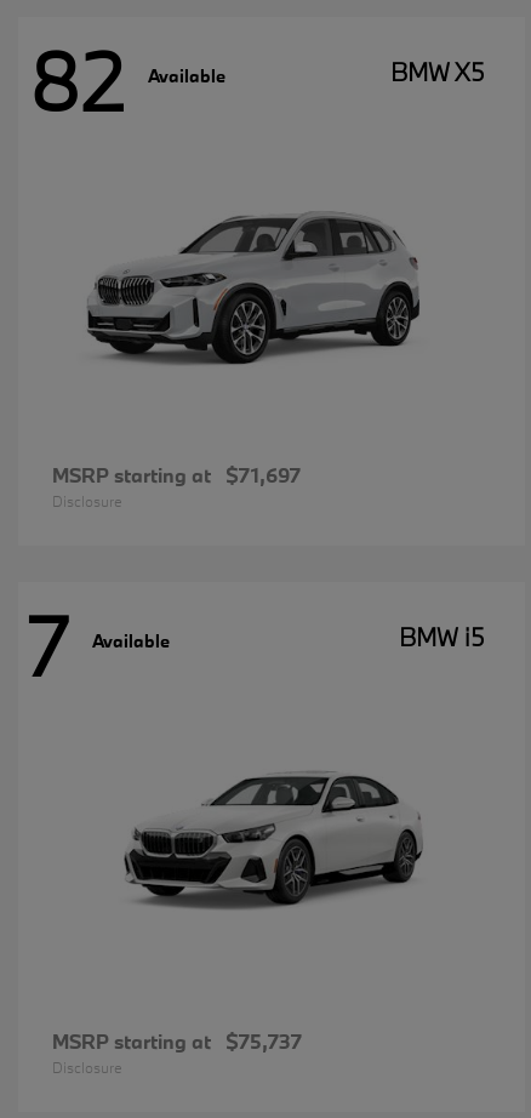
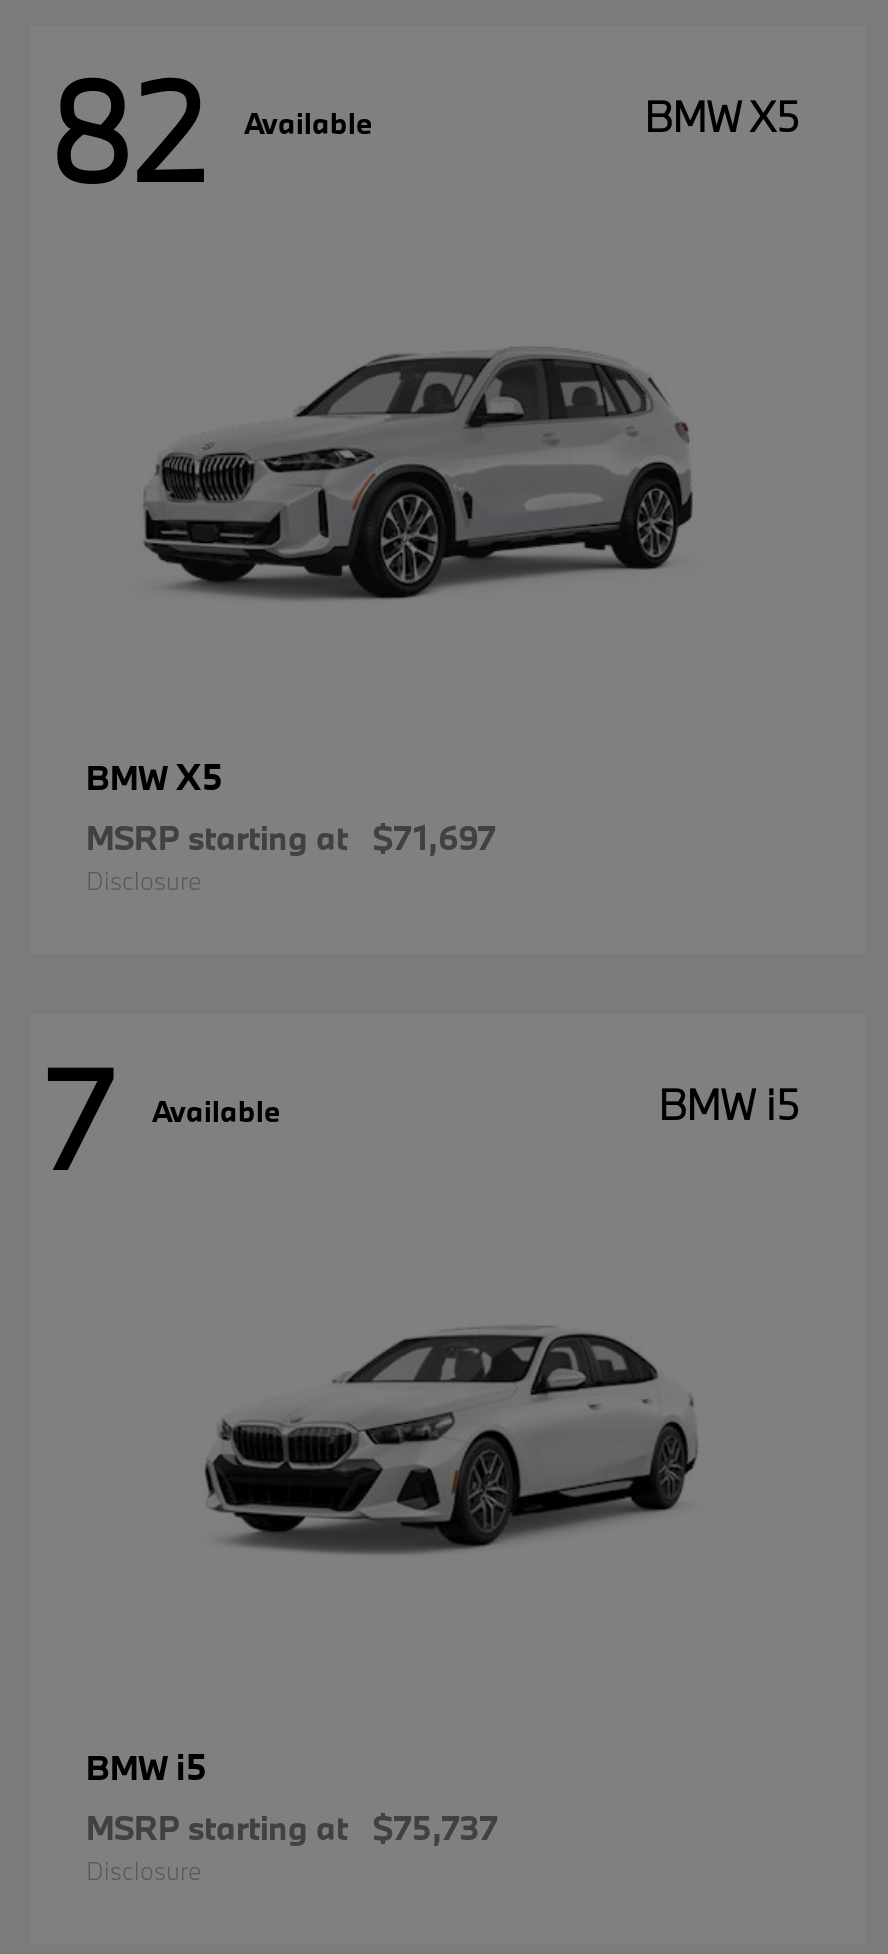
none -> [86,755,222,801] BMW X5
none -> [86,1743,206,1789] BMW i5

